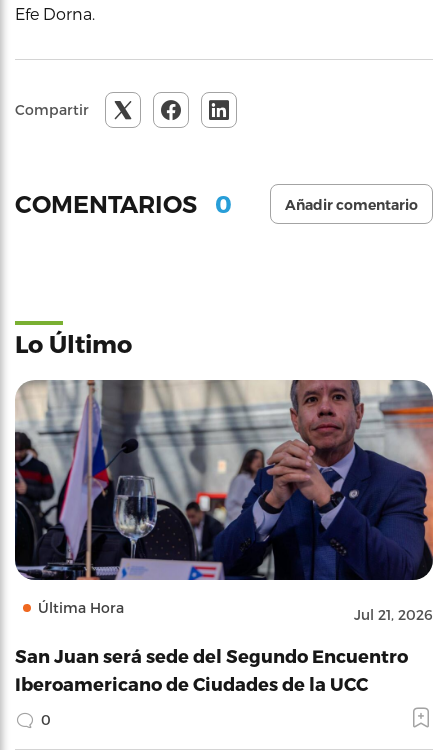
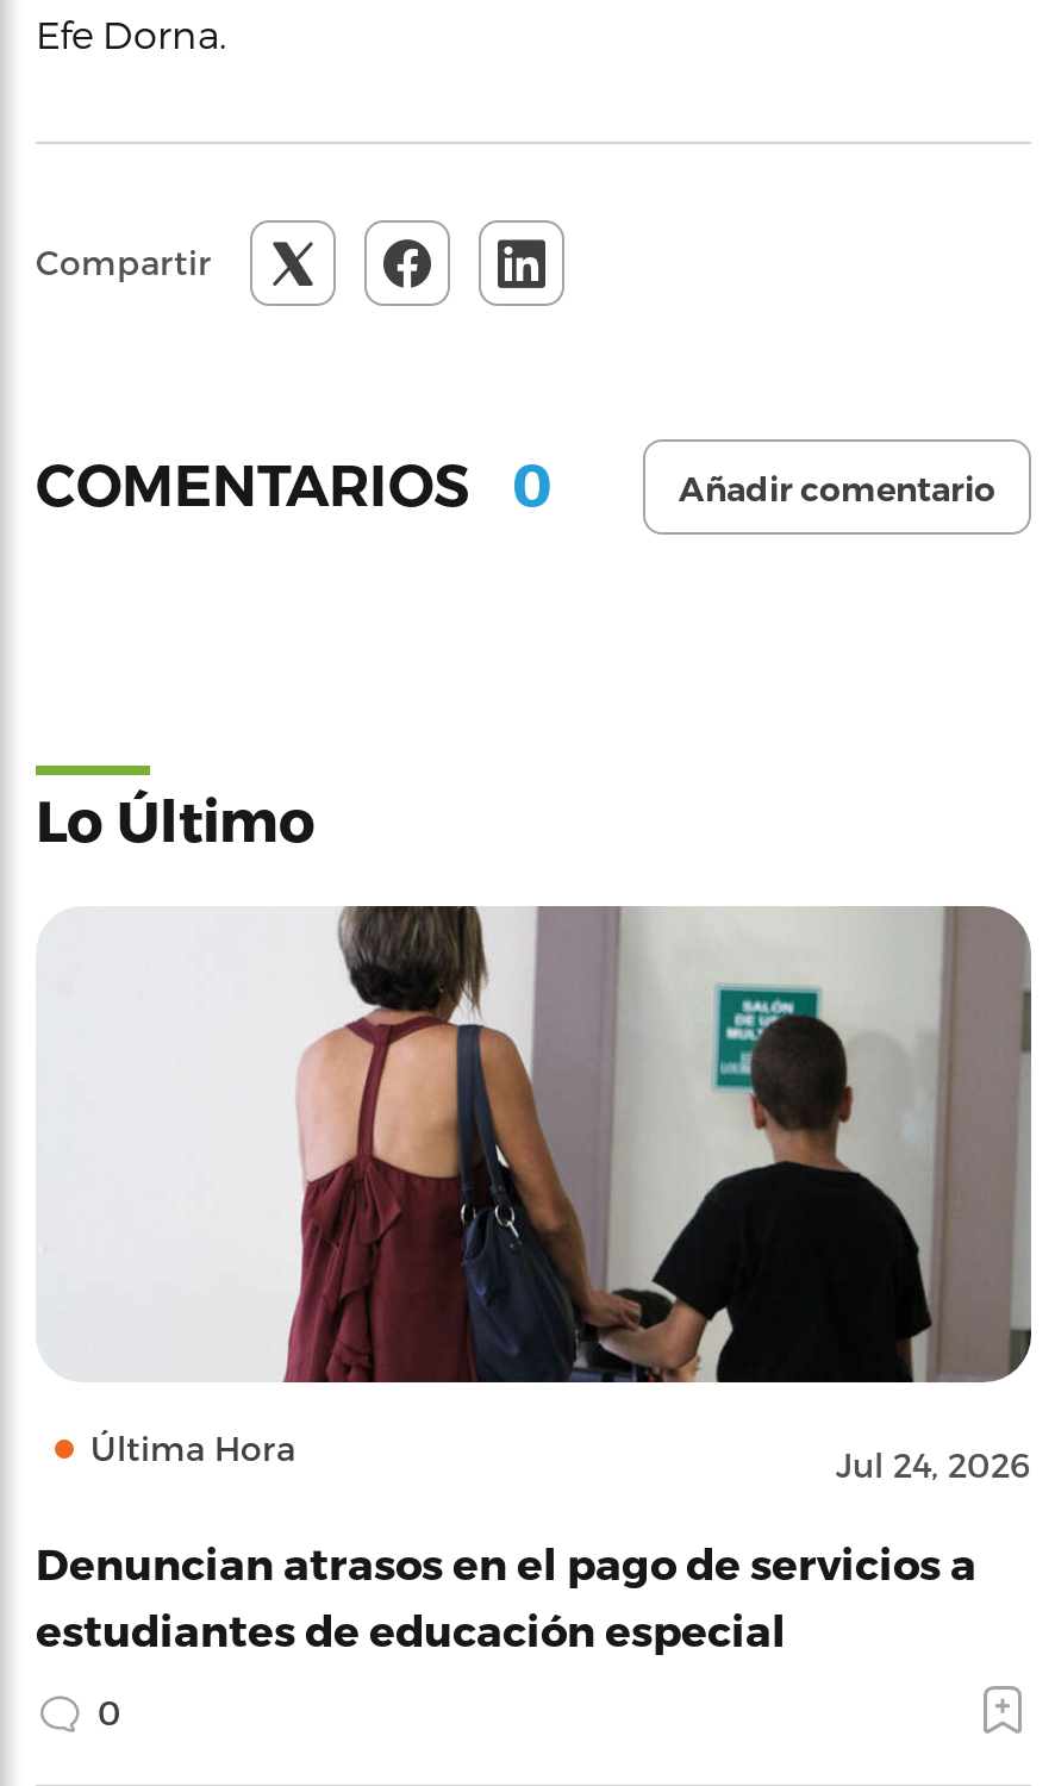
[14,379,434,623] [image] | Jul 21, 2026 -> [36,905,1034,1484] [image] | Jul 24, 2026
[15,645,408,694] San Juan será sede del Segundo Encuentro | Iberoamericano de Ciudades de la UCC -> [36,1536,976,1653] Denuncian atrasos en el pago de servicios a | estudiantes de educación especial

